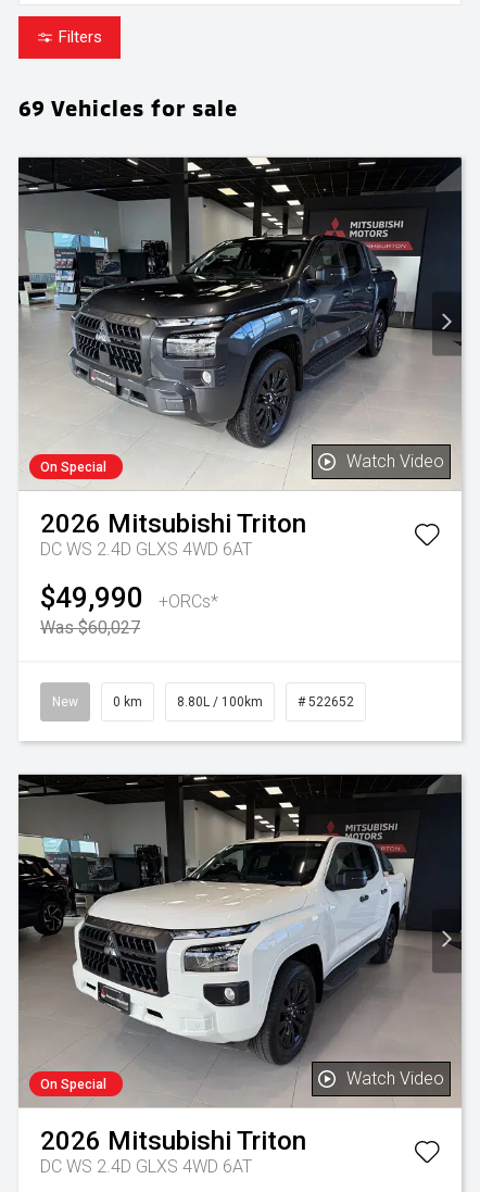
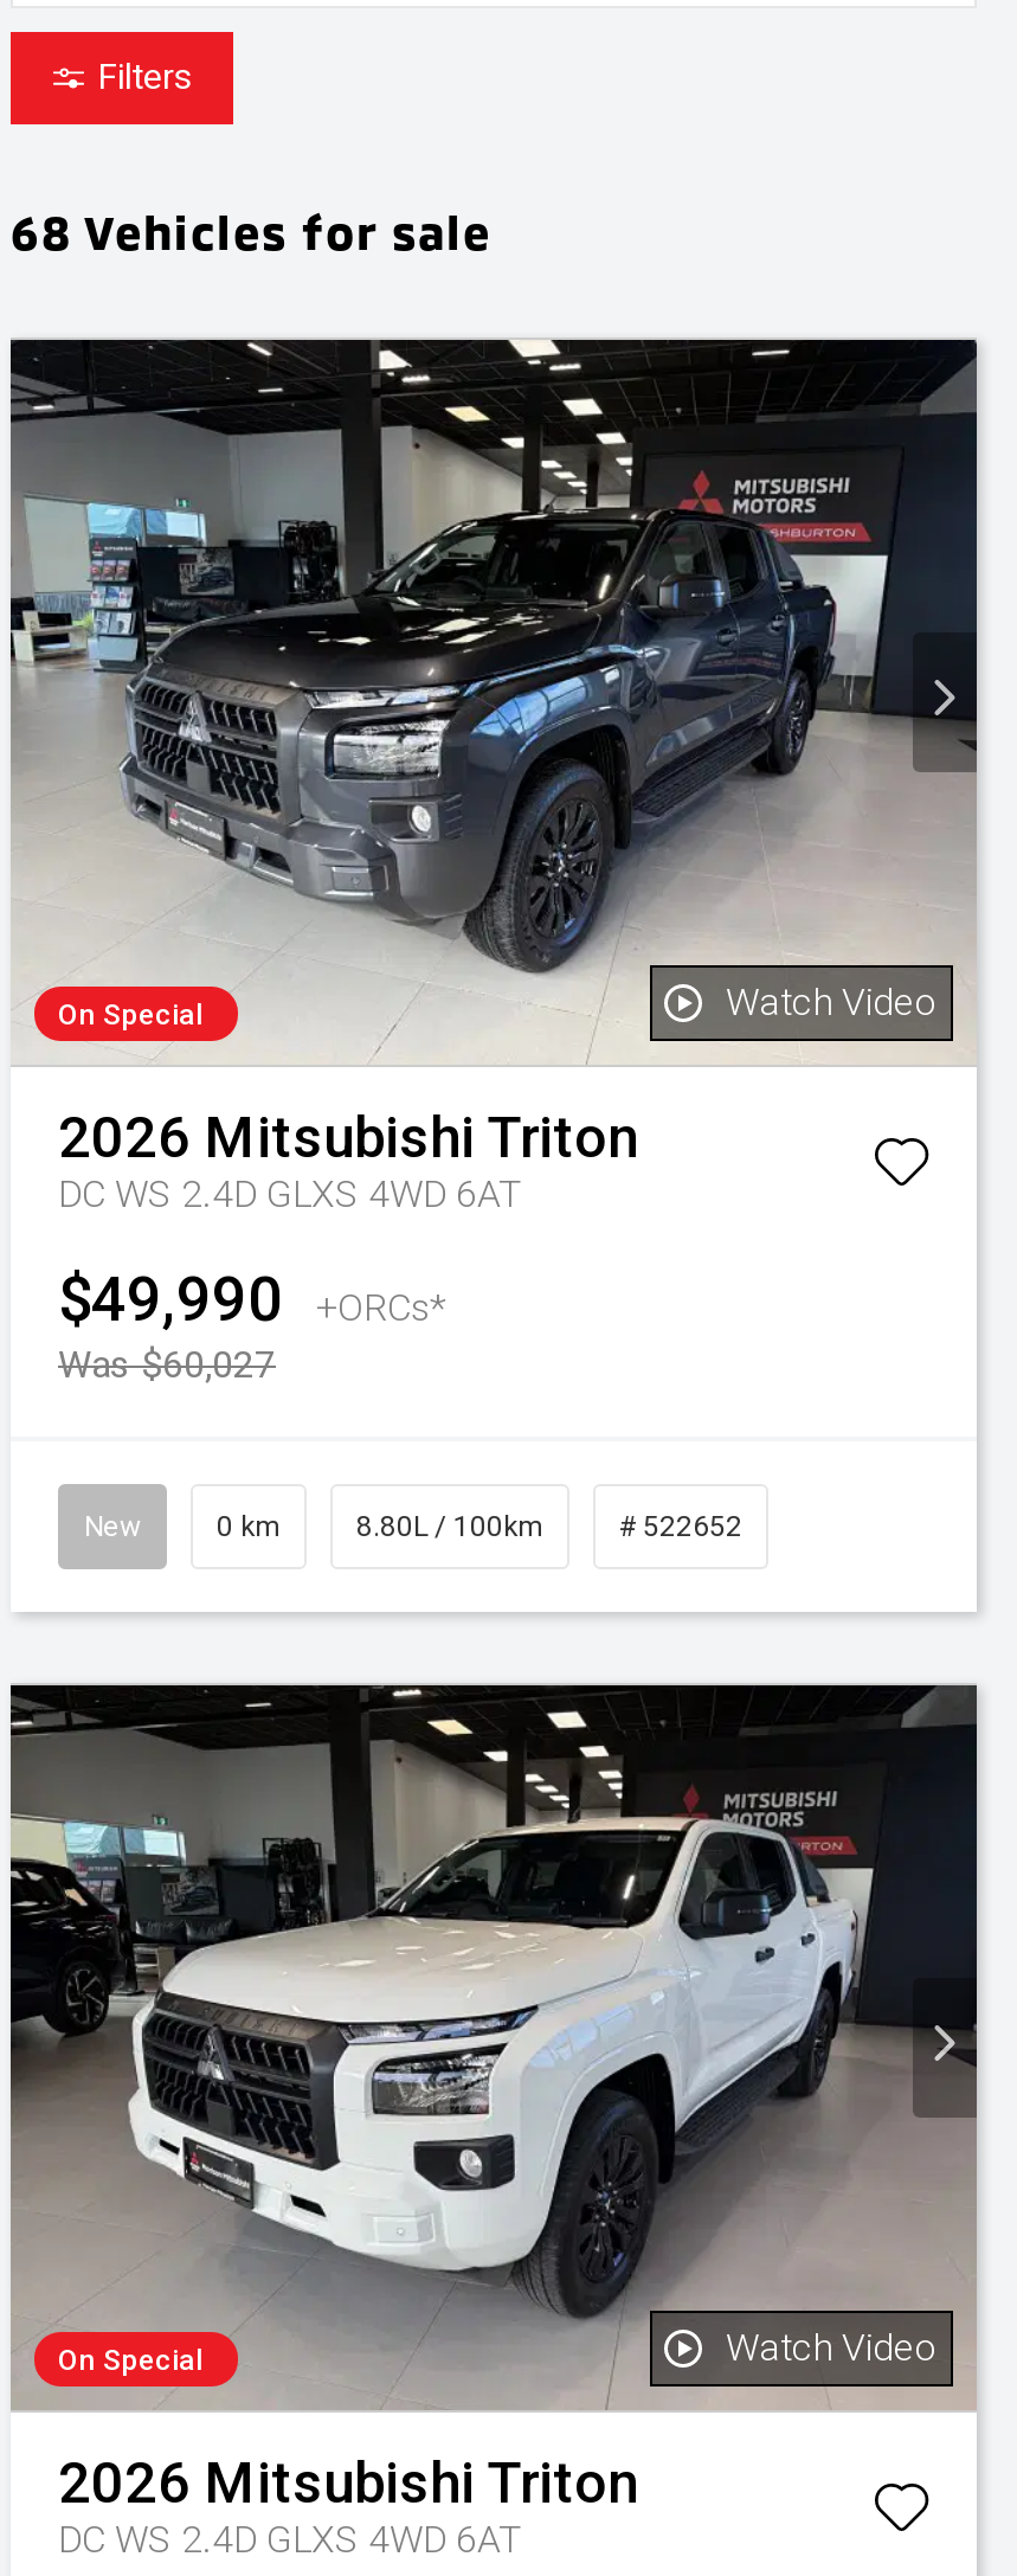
[18,95,238,121] 69 Vehicles for sale -> [11,203,491,259] 68 Vehicles for sale

